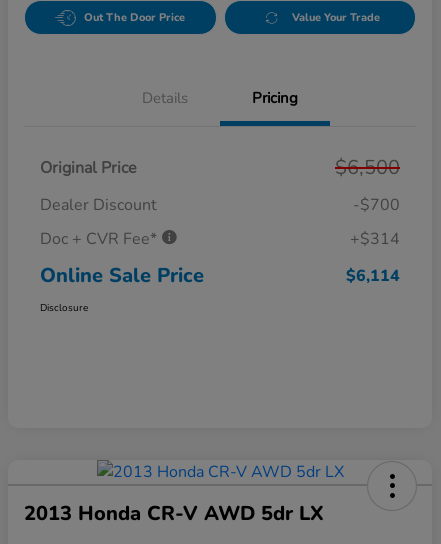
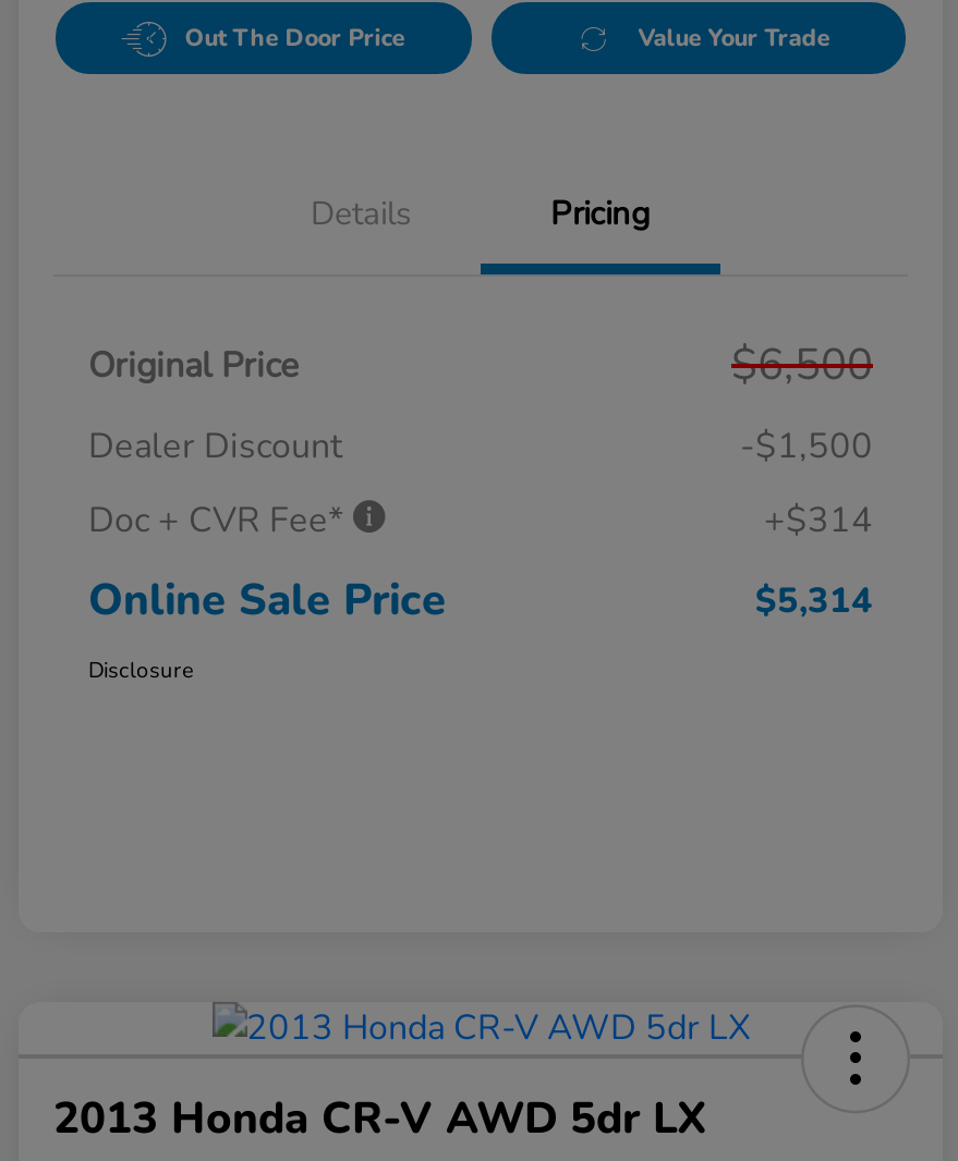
[353,194,400,216] -$700 -> [740,423,873,471] -$1,500
[346,265,400,287] $6,114 -> [755,578,873,626] $5,314

